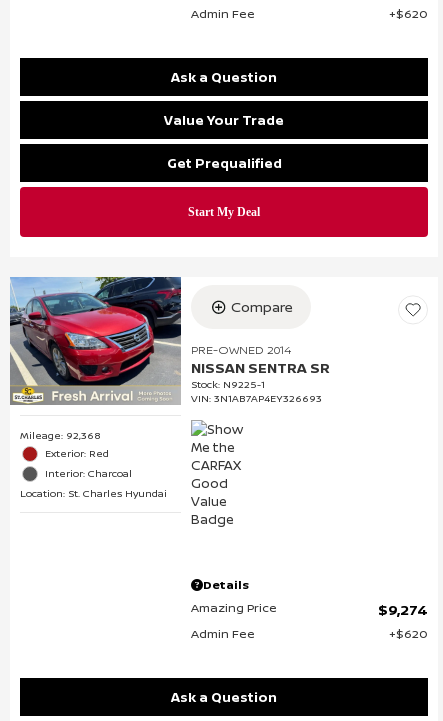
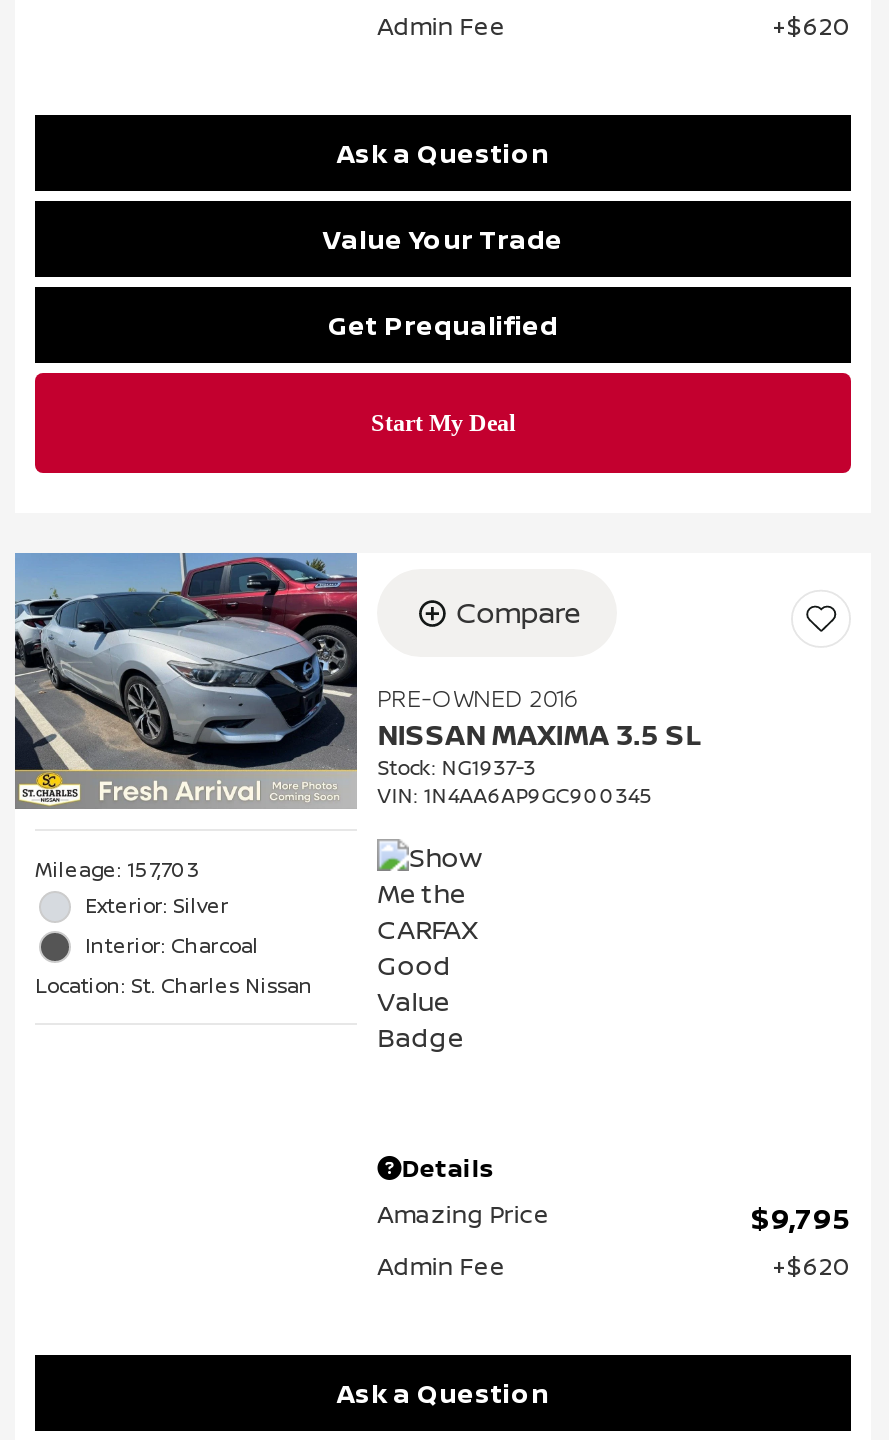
[10,276,330,405] [image] | PRE-OWNED 2014 | NISSAN SENTRA SR | Stock: N9225-1 | VIN: 3N1AB7AP4EY326693 -> [15,551,701,809] [image] | PRE-OWNED 2016 | NISSAN MAXIMA 3.5 SL | Stock: NG1937-3 | VIN: 1N4AA6AP9GC900345
[20,428,101,442] Mileage: 92,368 -> [35,856,199,884] Mileage: 157,703
[45,446,109,460] Exterior: Red -> [85,892,229,920] Exterior: Silver
[20,486,167,500] Location: St. Charles Hyundai -> [35,972,313,1000] Location: St. Charles Nissan
[378,600,428,619] $9,274 -> [751,1199,851,1237] $9,795

